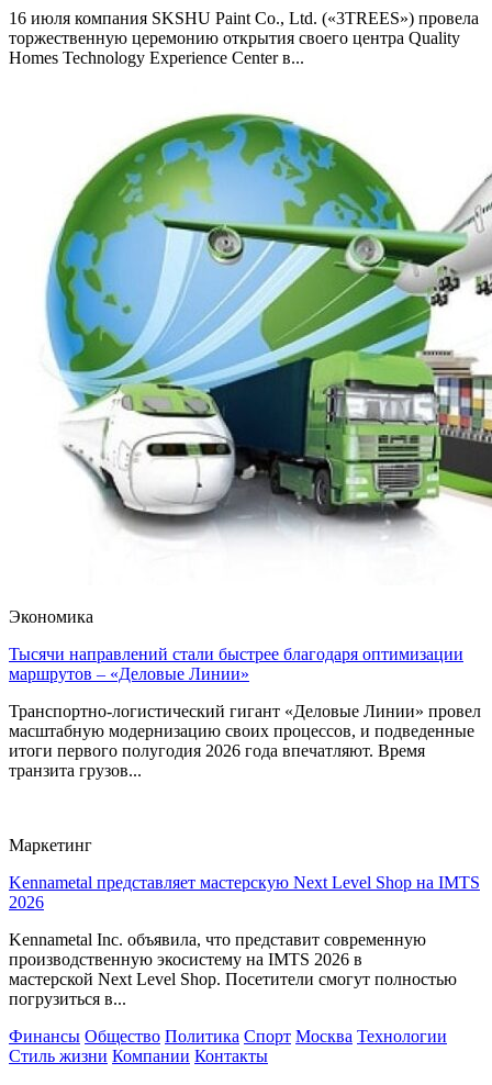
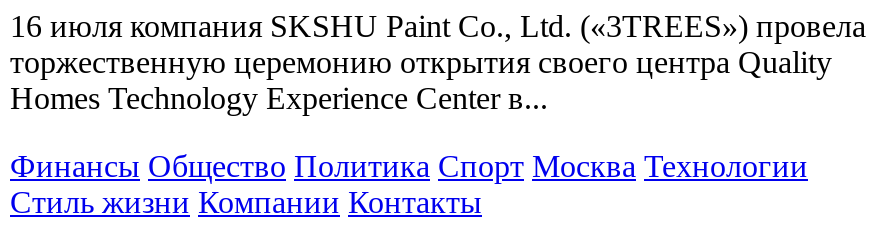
[44,112,489,539] [image] -> none
[9,608,481,780] Экономика | Тысячи направлений стали быстрее благодаря оптимизации | маршрутов – «Деловые Линии» | Транспортно-логистический гигант «Деловые Линии» провел | масштабную модернизацию своих процессов, и подведенные | итоги первого полугодия 2026 года впечатляют. Время | транзита грузов... -> none
[9,836,480,1009] Маркетинг | Kennametal представляет мастерскую Next Level Shop на IMTS | 2026 | Kennametal Inc. объявила, что представит современную | производственную экосистему на IMTS 2026 в | мастерской Next Level Shop. Посетители смогут полностью | погрузиться в... -> none

